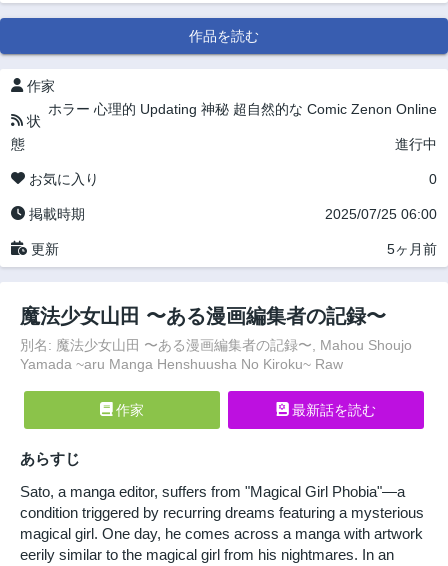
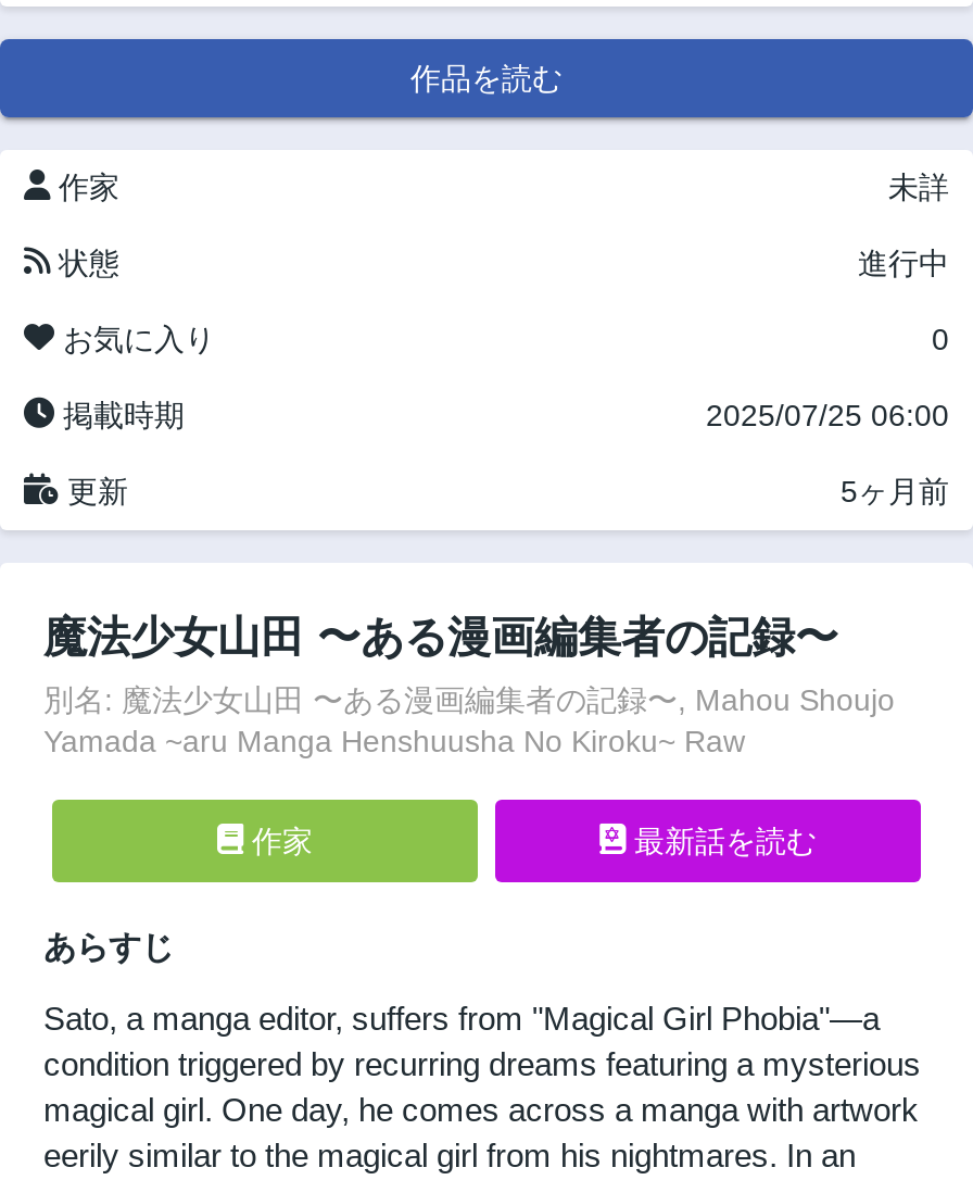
[11,101,437,152] ホラー 心理的 Updating 神秘 超自然的な Comic Zenon Online | 状 | 態 -> [50,170,949,281] 未詳 | 状態

